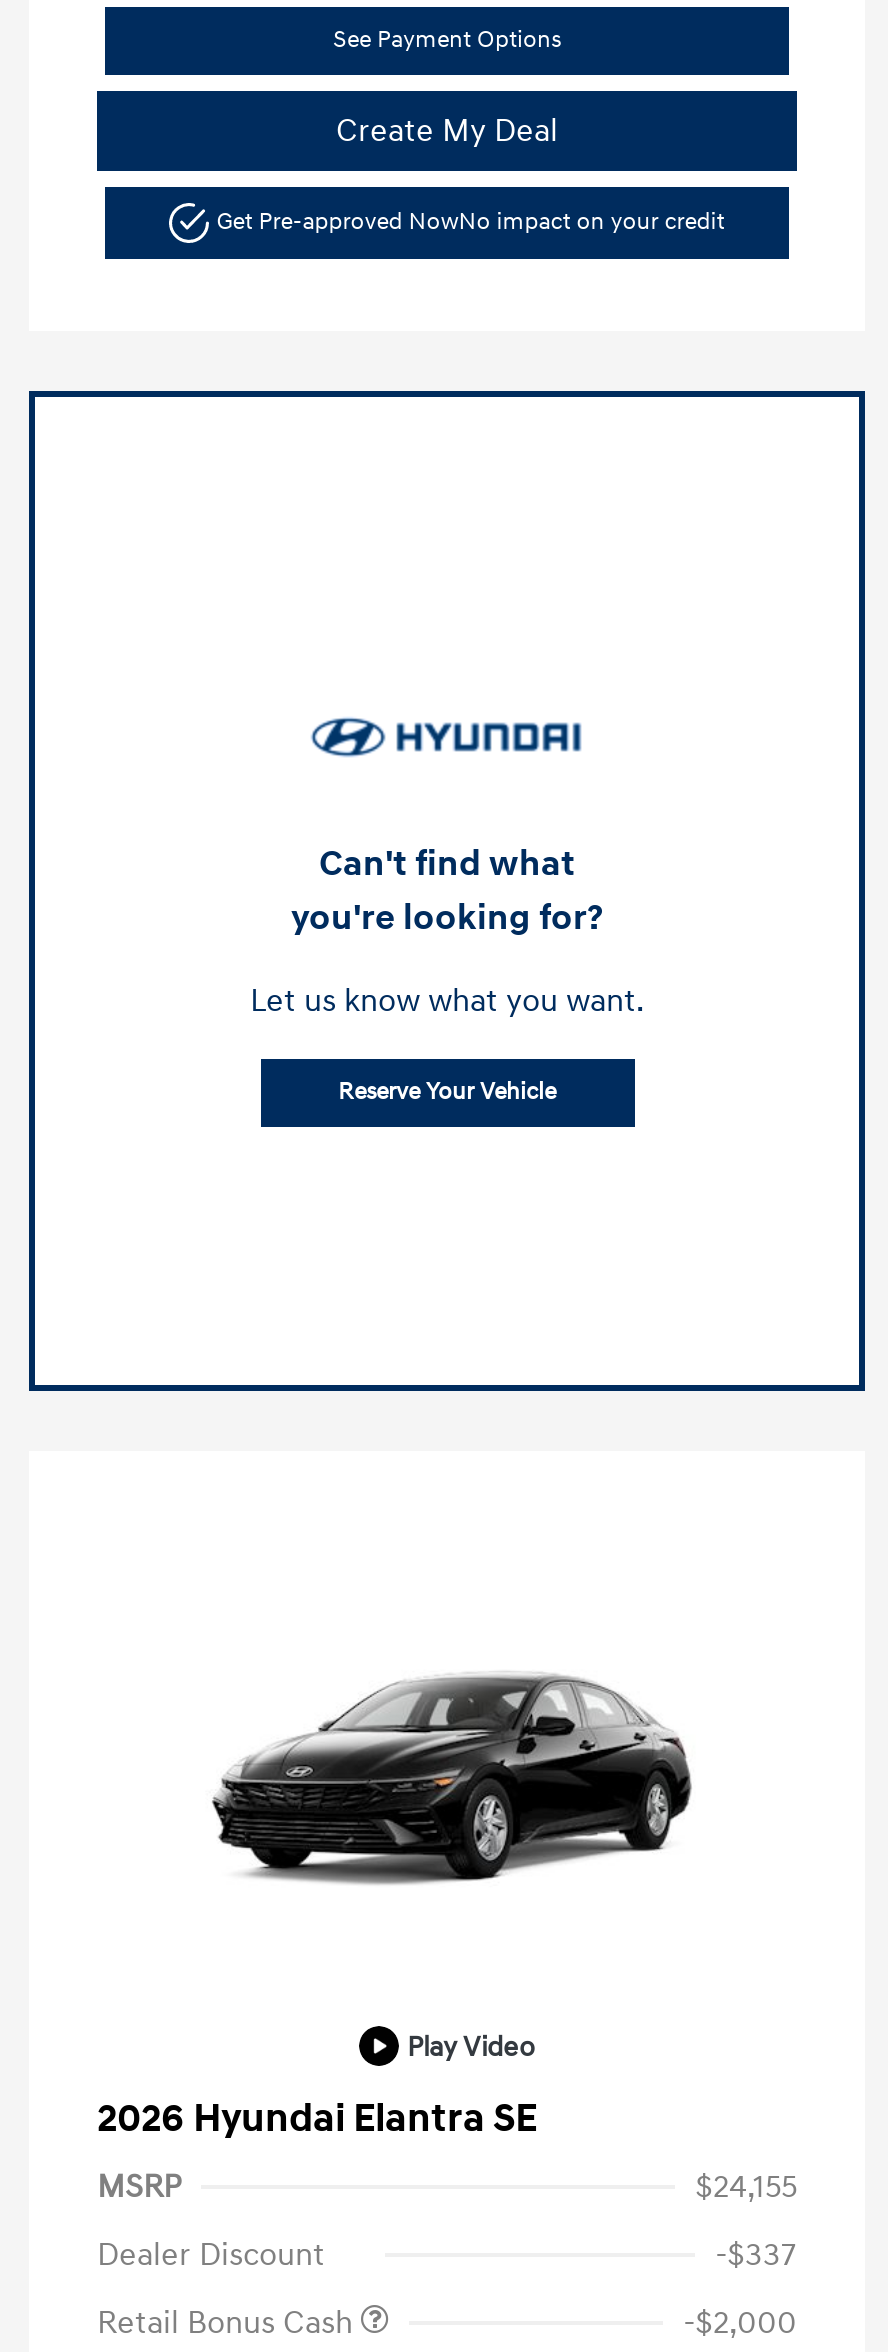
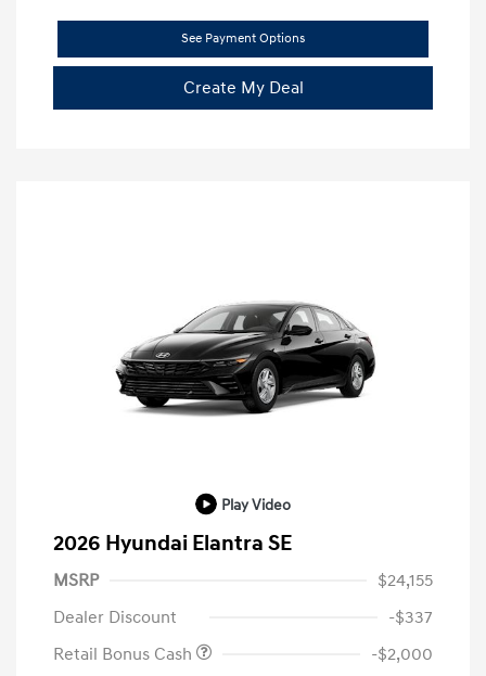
[216,206,724,236] Get Pre-approved NowNo impact on your credit -> none
[27,389,867,1395] [image] | Can't find what | you're looking for? | Let us know what you want. | Reserve Your Vehicle -> none

